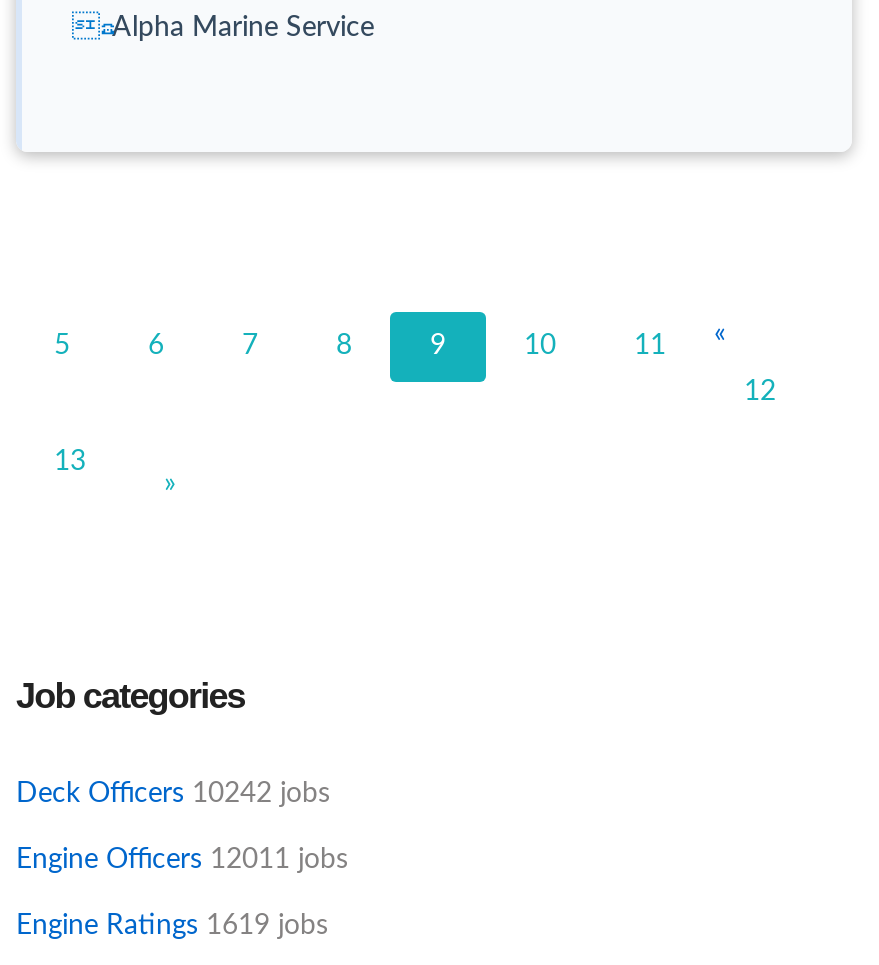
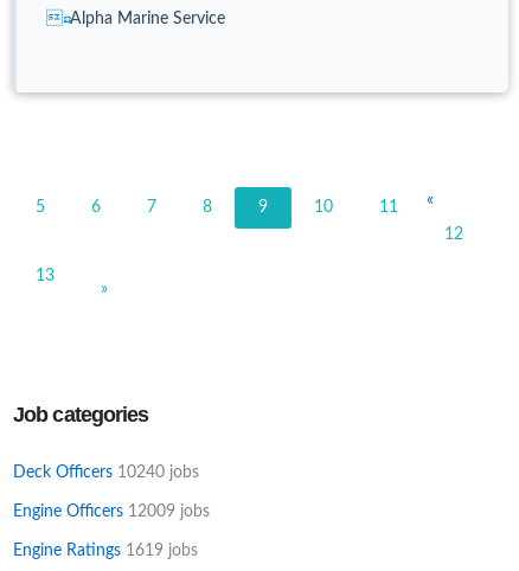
[16,780,330,808] Deck Officers 10242 jobs -> [13,464,199,481] Deck Officers 10240 jobs
[16,846,348,874] Engine Officers 12011 jobs -> [13,503,210,520] Engine Officers 12009 jobs

